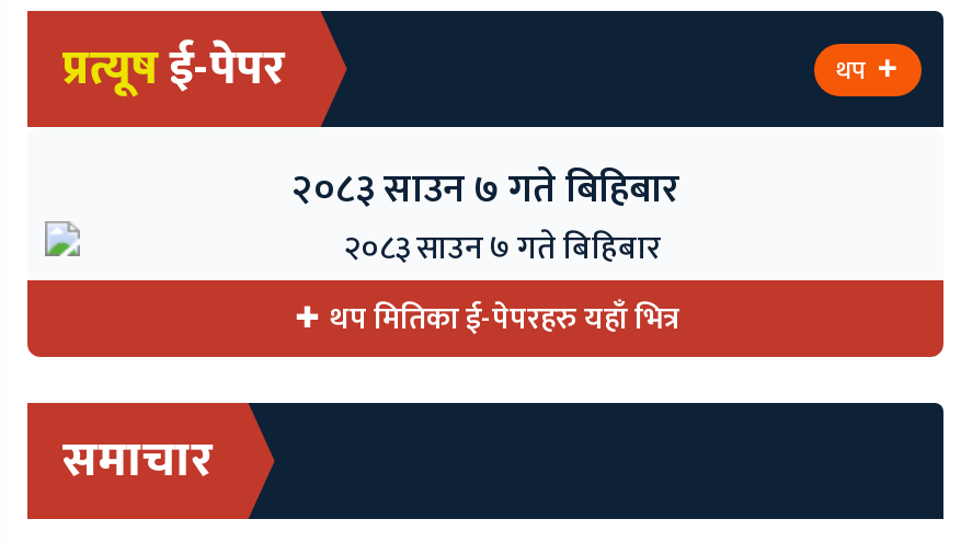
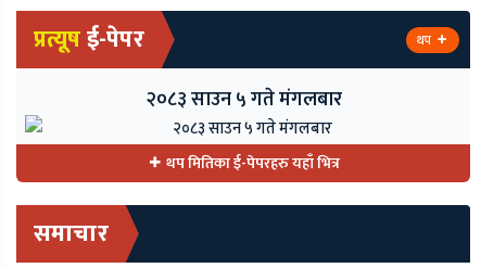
[291,158,679,223] २०८३ साउन ७ गते बिहिबार -> [145,84,341,116] २०८३ साउन ५ गते मंगलबार

